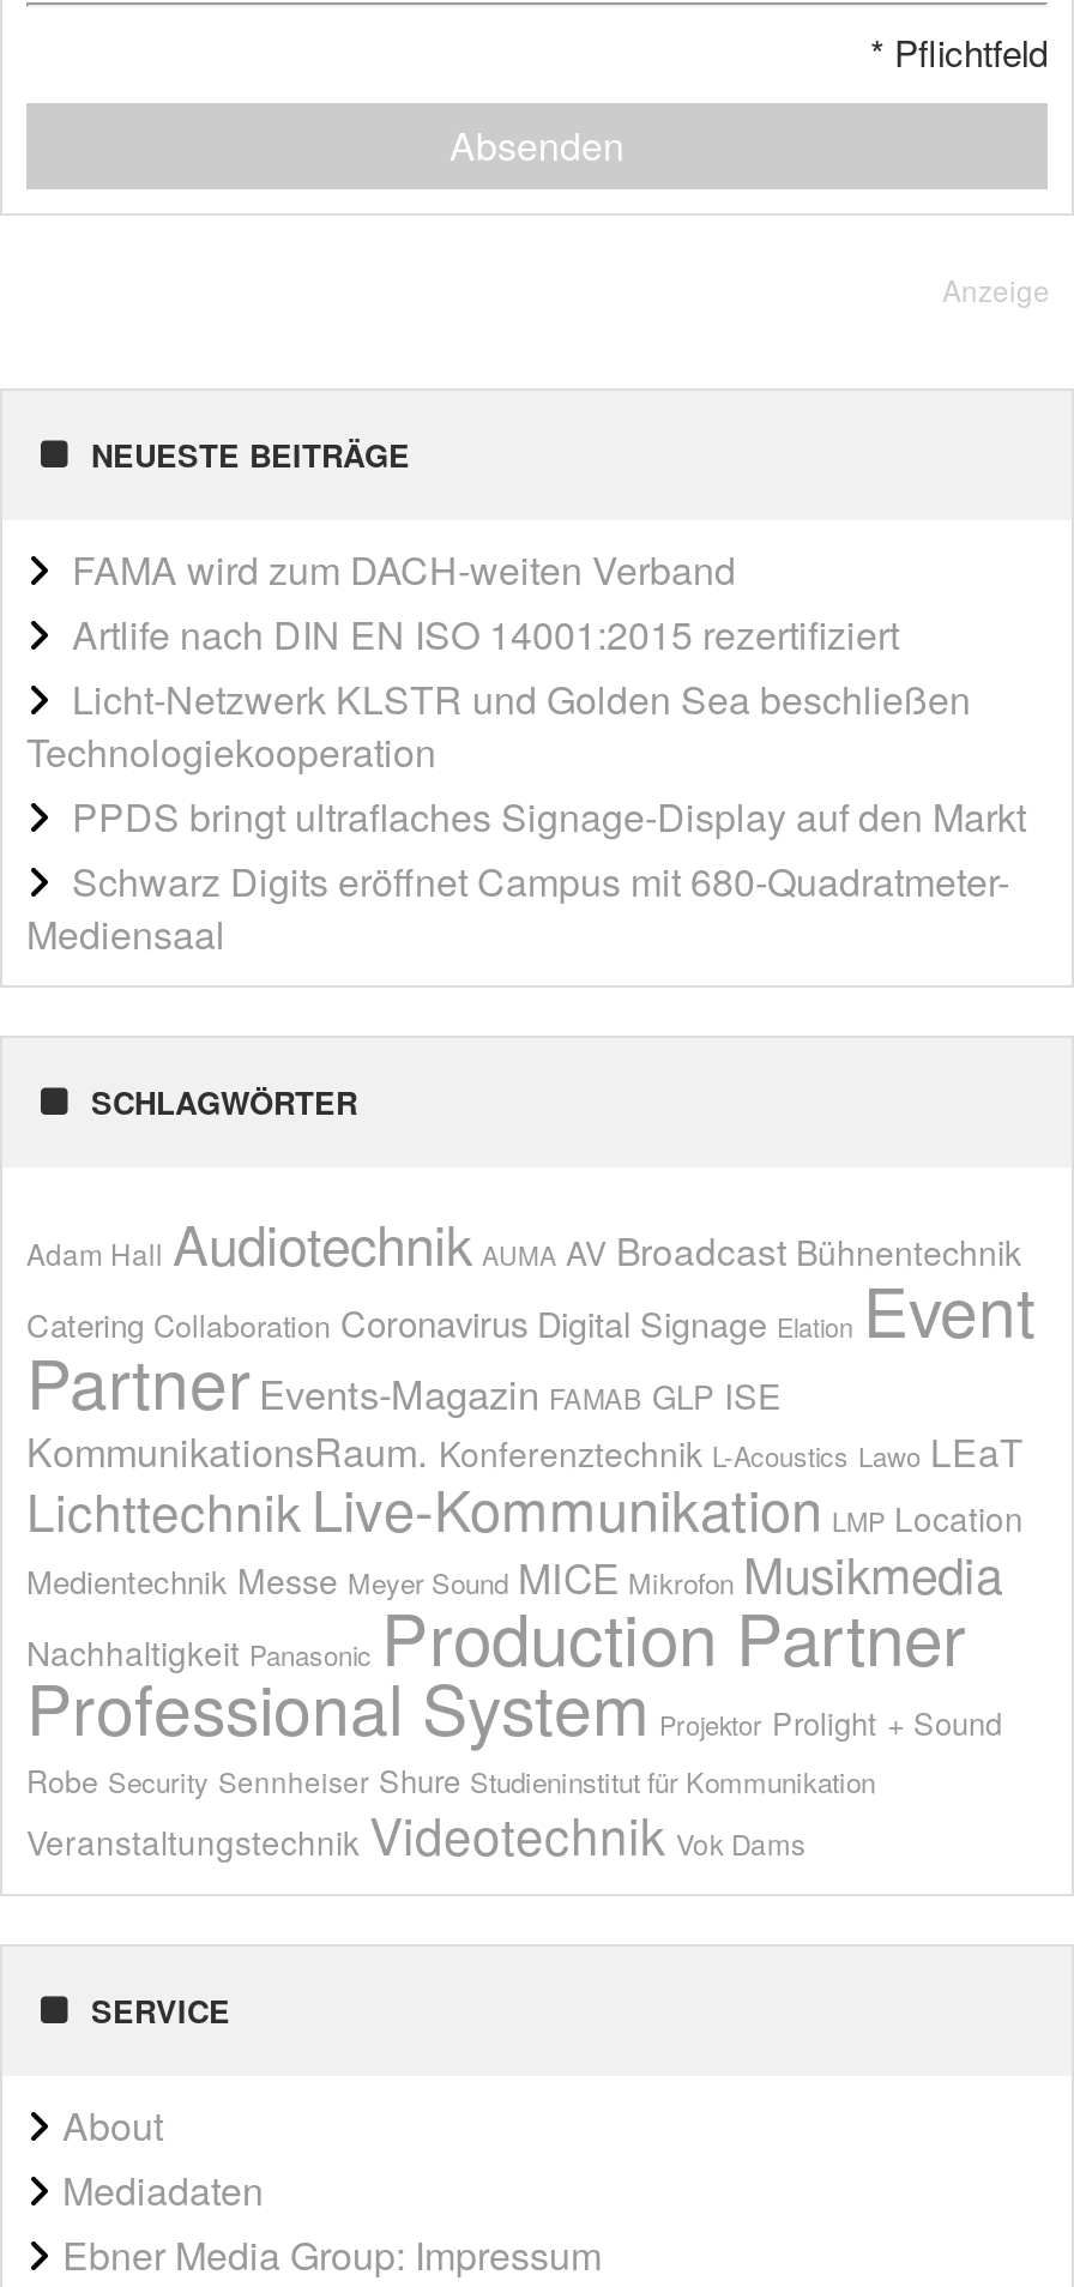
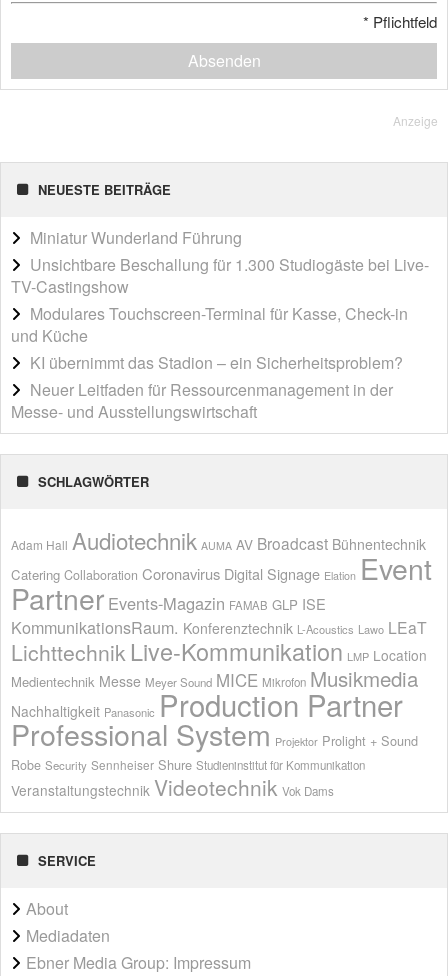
[26,542,1026,962] FAMA wird zum DACH-weiten Verband | Artlife nach DIN EN ISO 14001:2015 rezertifiziert | Licht-Netzwerk KLSTR und Golden Sea beschließen | Technologiekooperation | PPDS bringt ultraflaches Signage-Display auf den Markt | Schwarz Digits eröffnet Campus mit 680-Quadratmeter- | Mediensaal -> [11,226,429,423] Miniatur Wunderland Führung | Unsichtbare Beschallung für 1.300 Studiogäste bei Live- | TV-Castingshow | Modulares Touchscreen-Terminal für Kasse, Check-in | und Küche | KI übernimmt das Stadion – ein Sicherheitsproblem? | Neuer Leitfaden für Ressourcenmanagement in der | Messe- und Ausstellungswirtschaft

